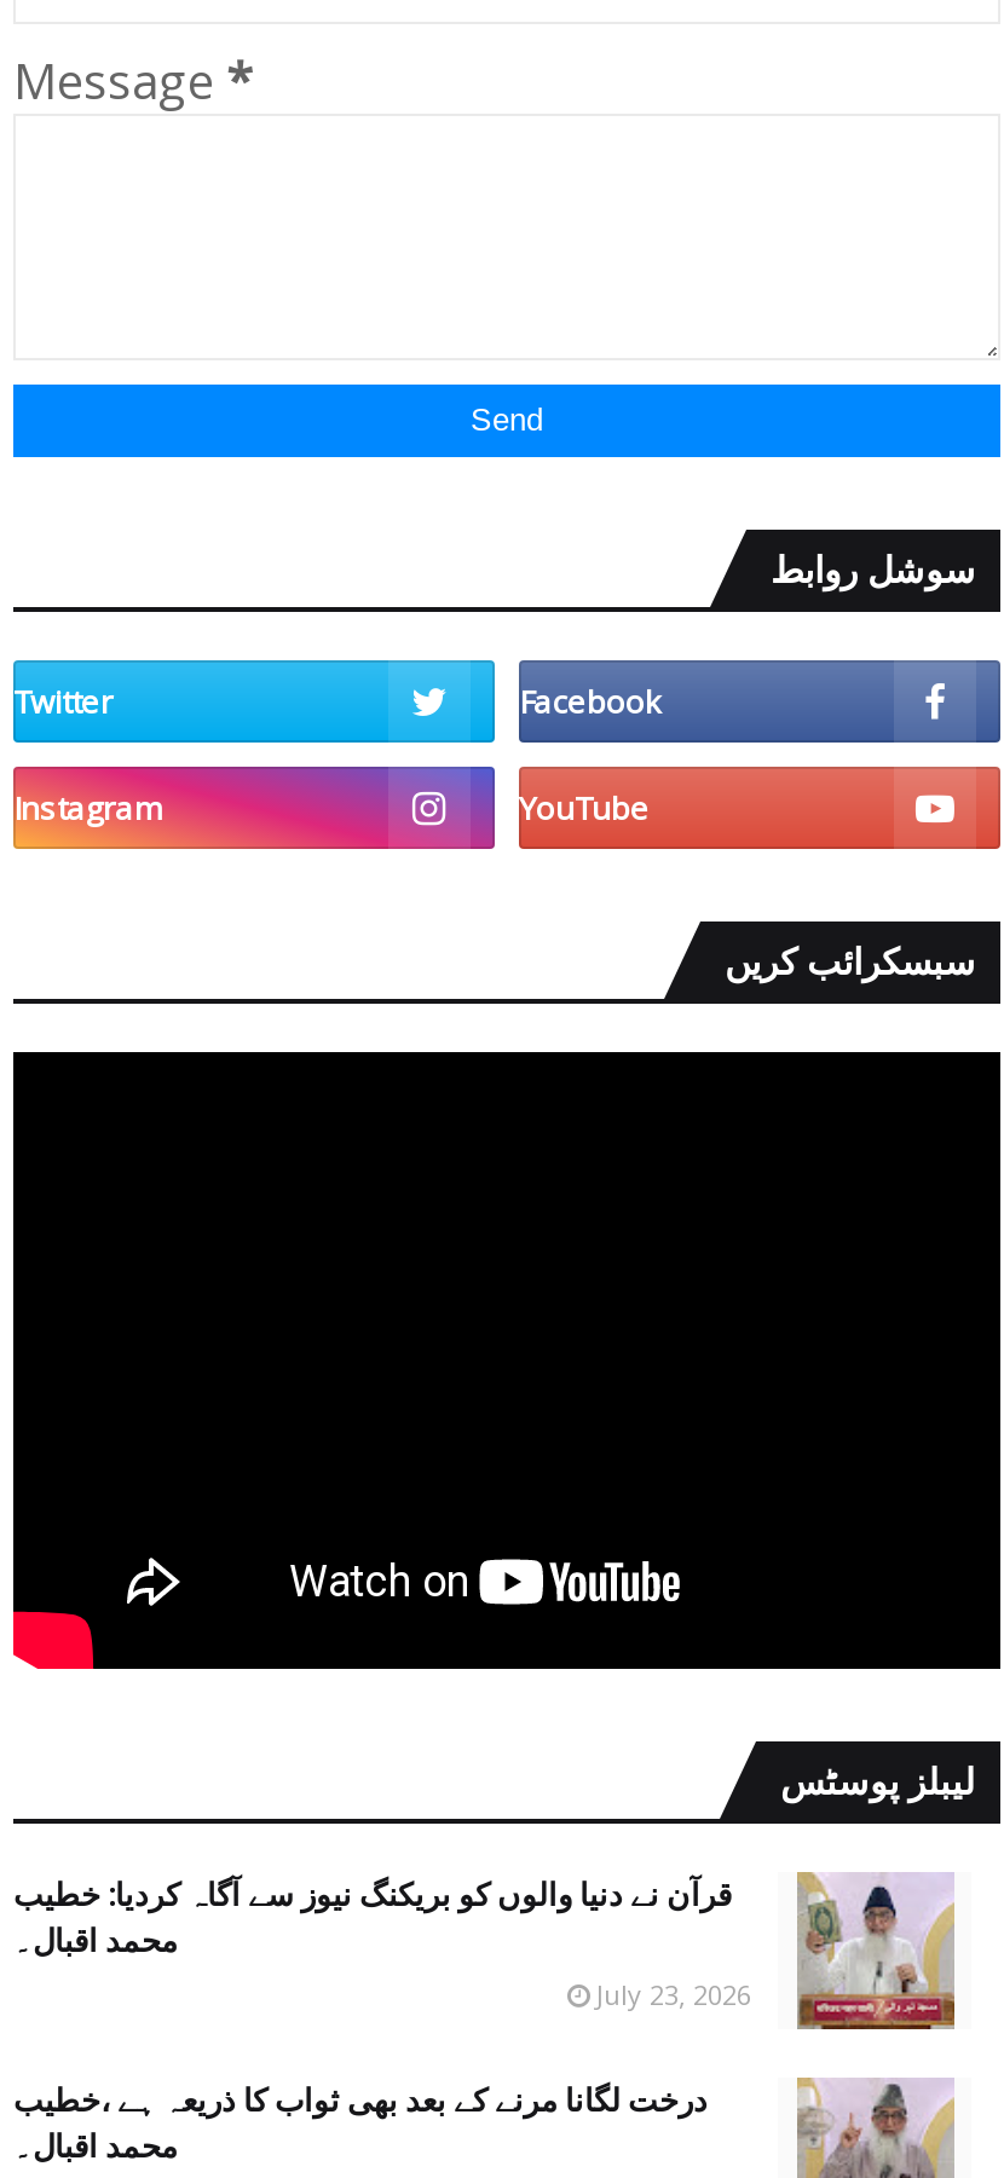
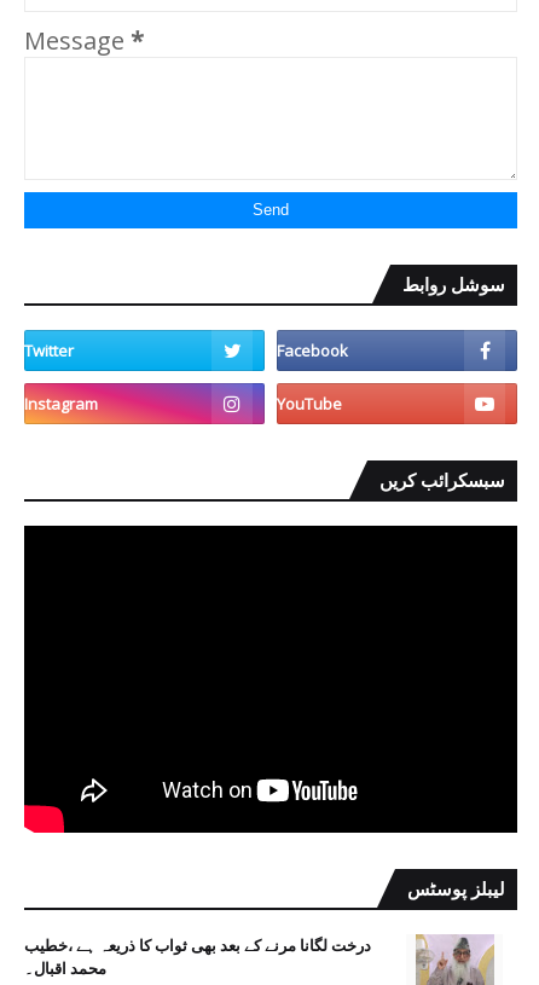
[13,1871,954,2030] [image] | قرآن نے دنیا والوں کو بریکنگ نیوز سے آگاہ کردیا: خطیب | محمد اقبال۔ | July 23, 2026 -> none

